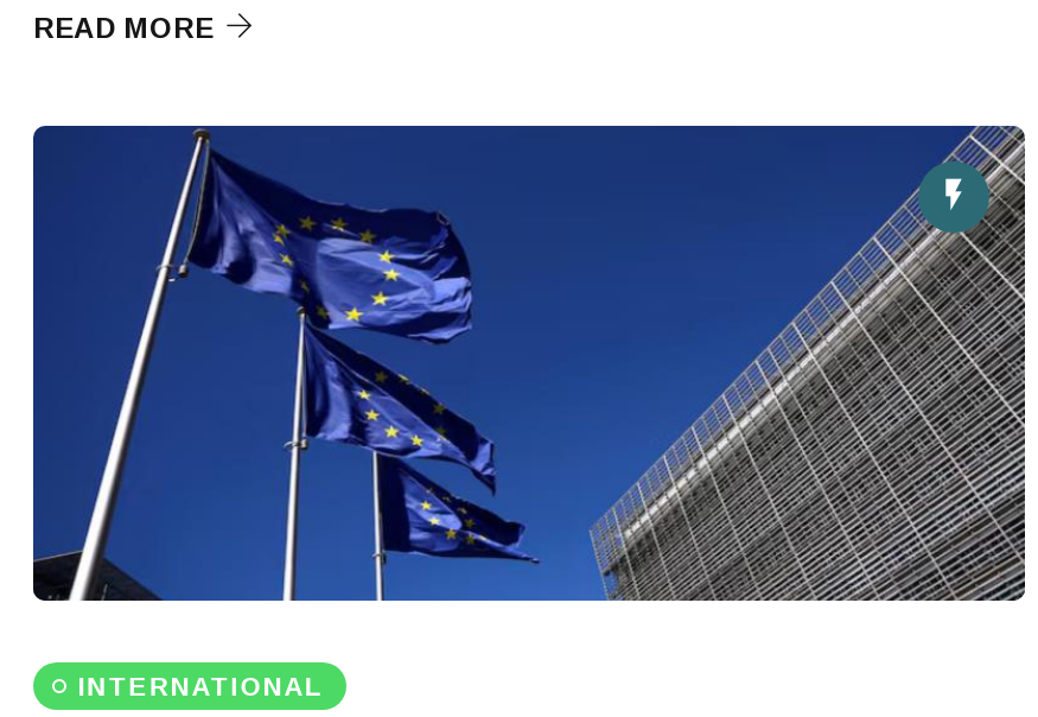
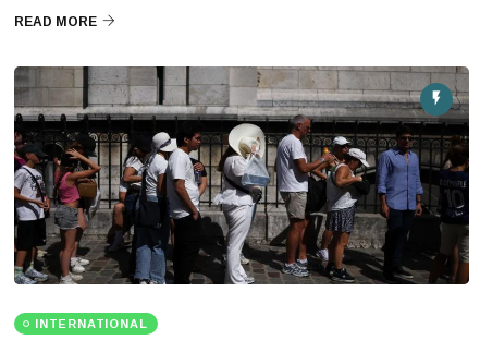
[31,123,1025,603] [image] -> [13,65,469,286] [image]

